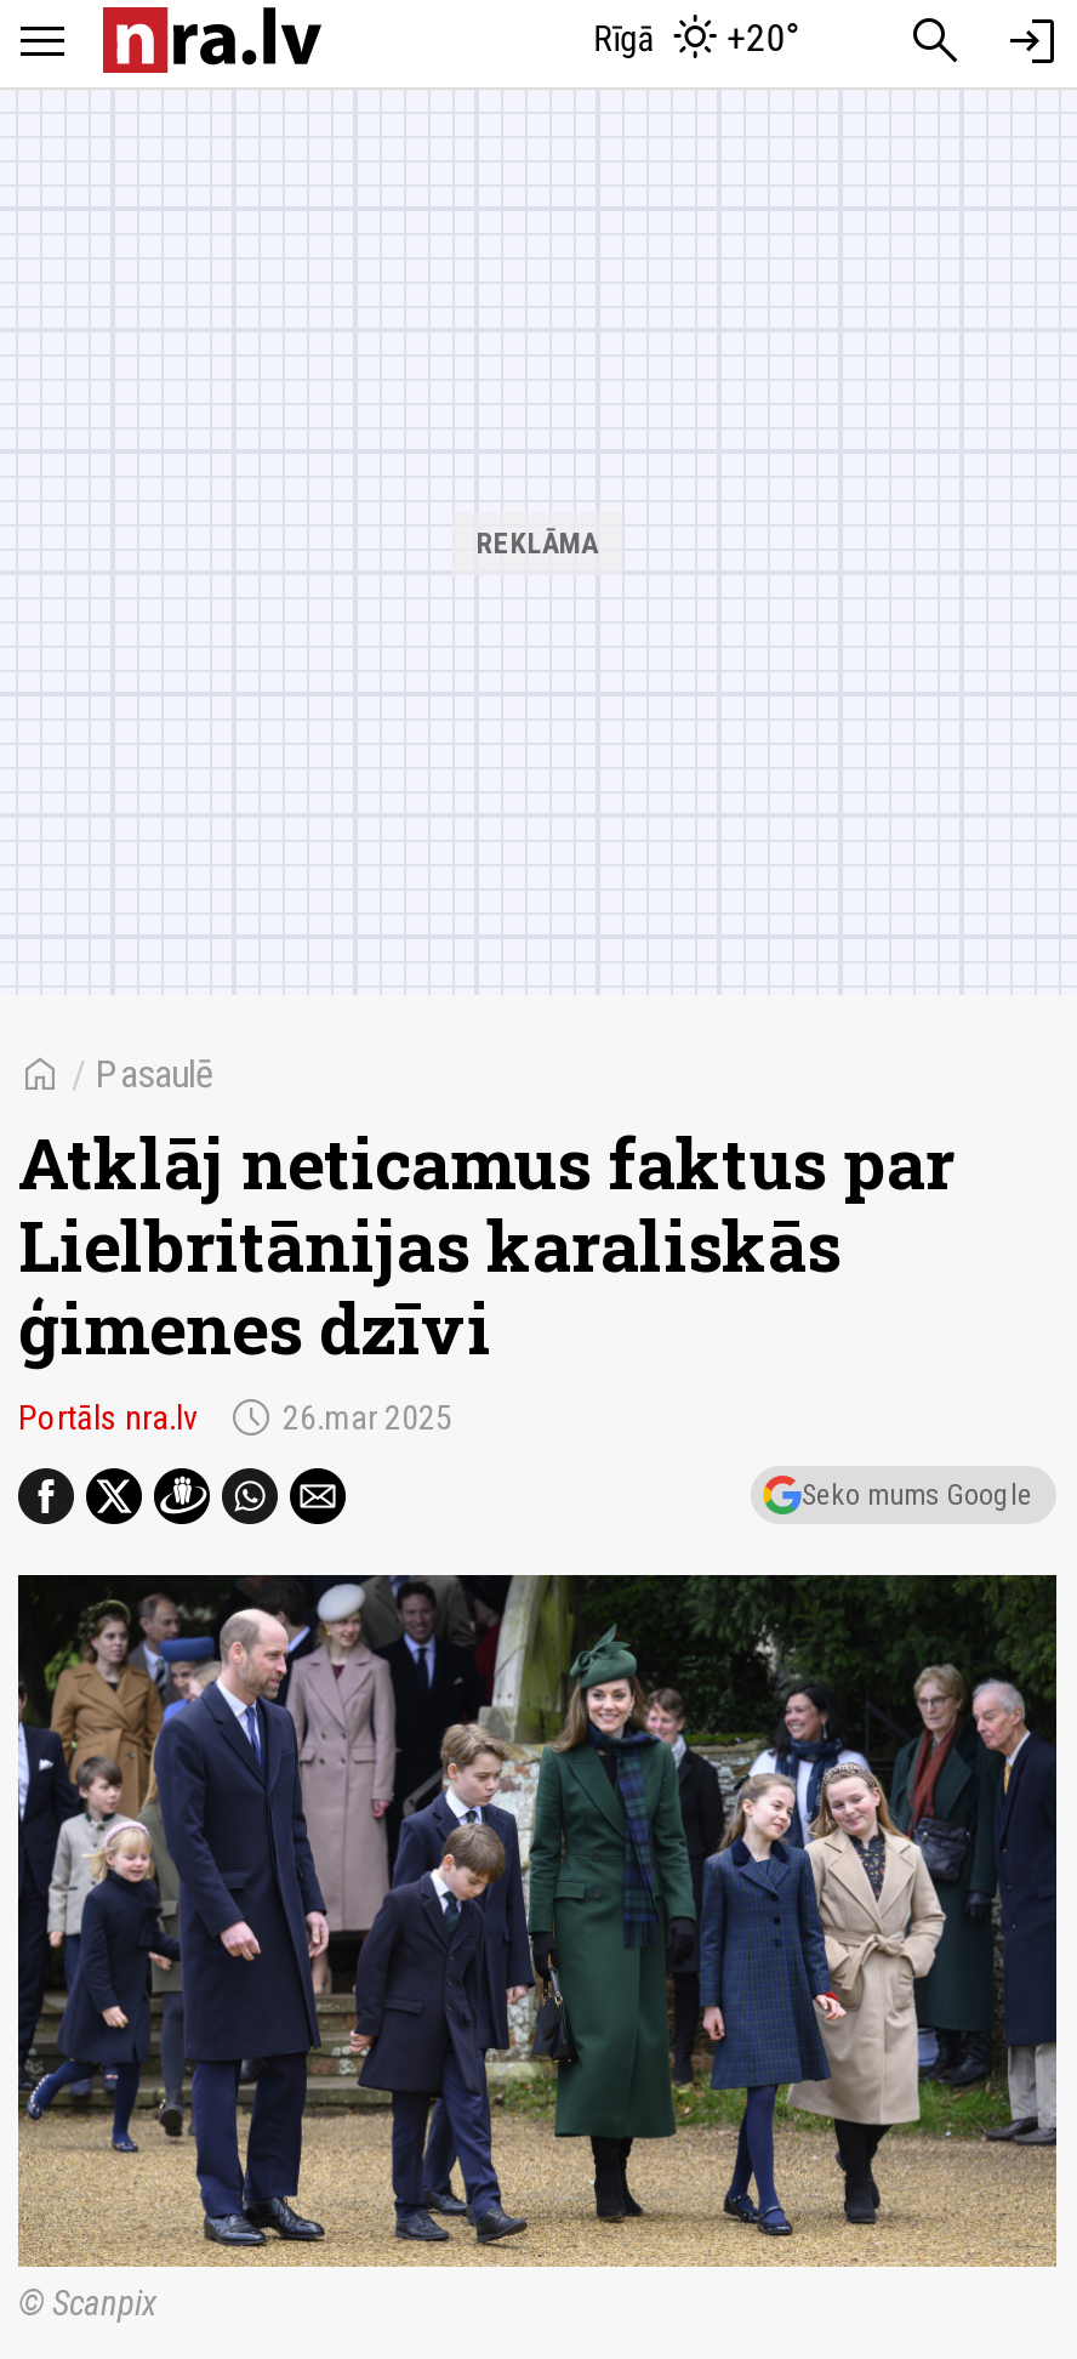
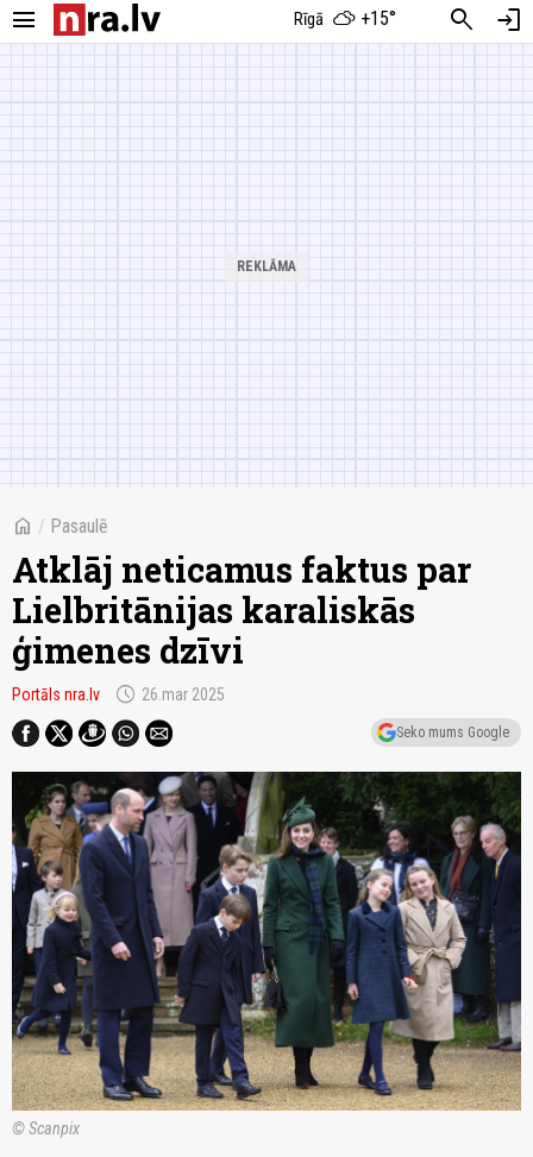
[594,15,800,61] Rīgā +20° -> [294,7,396,30] Rīgā +15°

